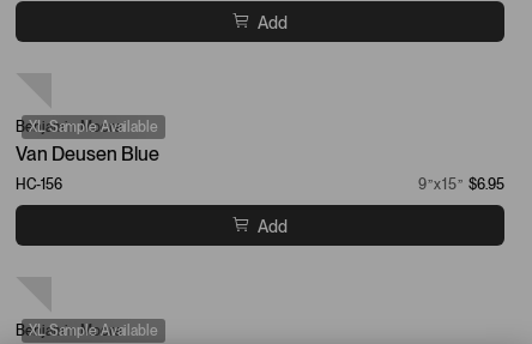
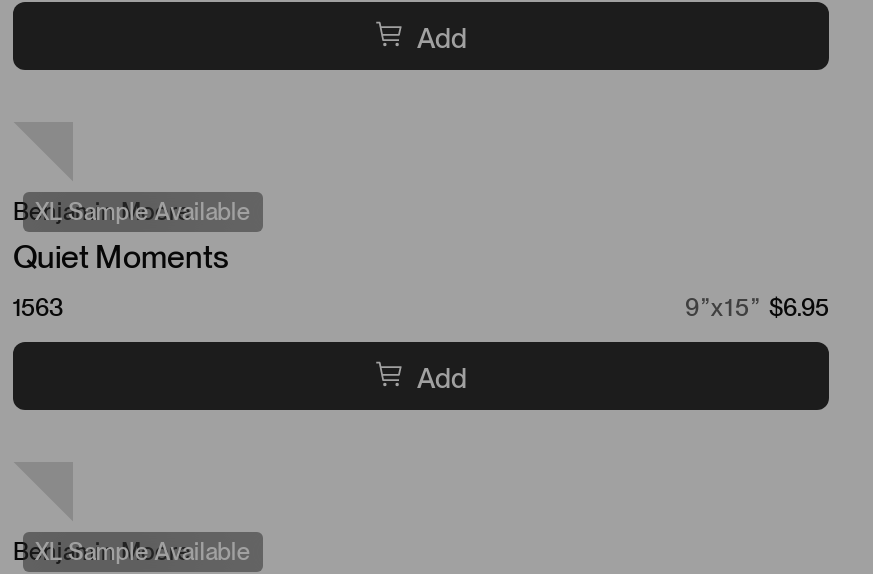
[16,142,159,165] Van Deusen Blue -> [13,237,229,275] Quiet Moments
[16,176,62,193] HC-156 -> [13,293,63,321] 1563

